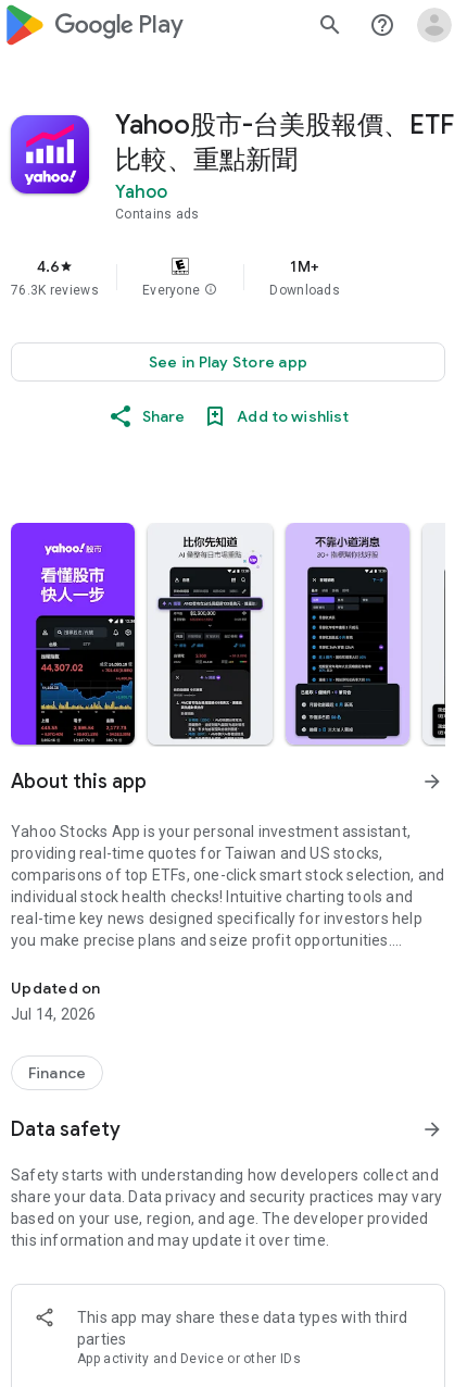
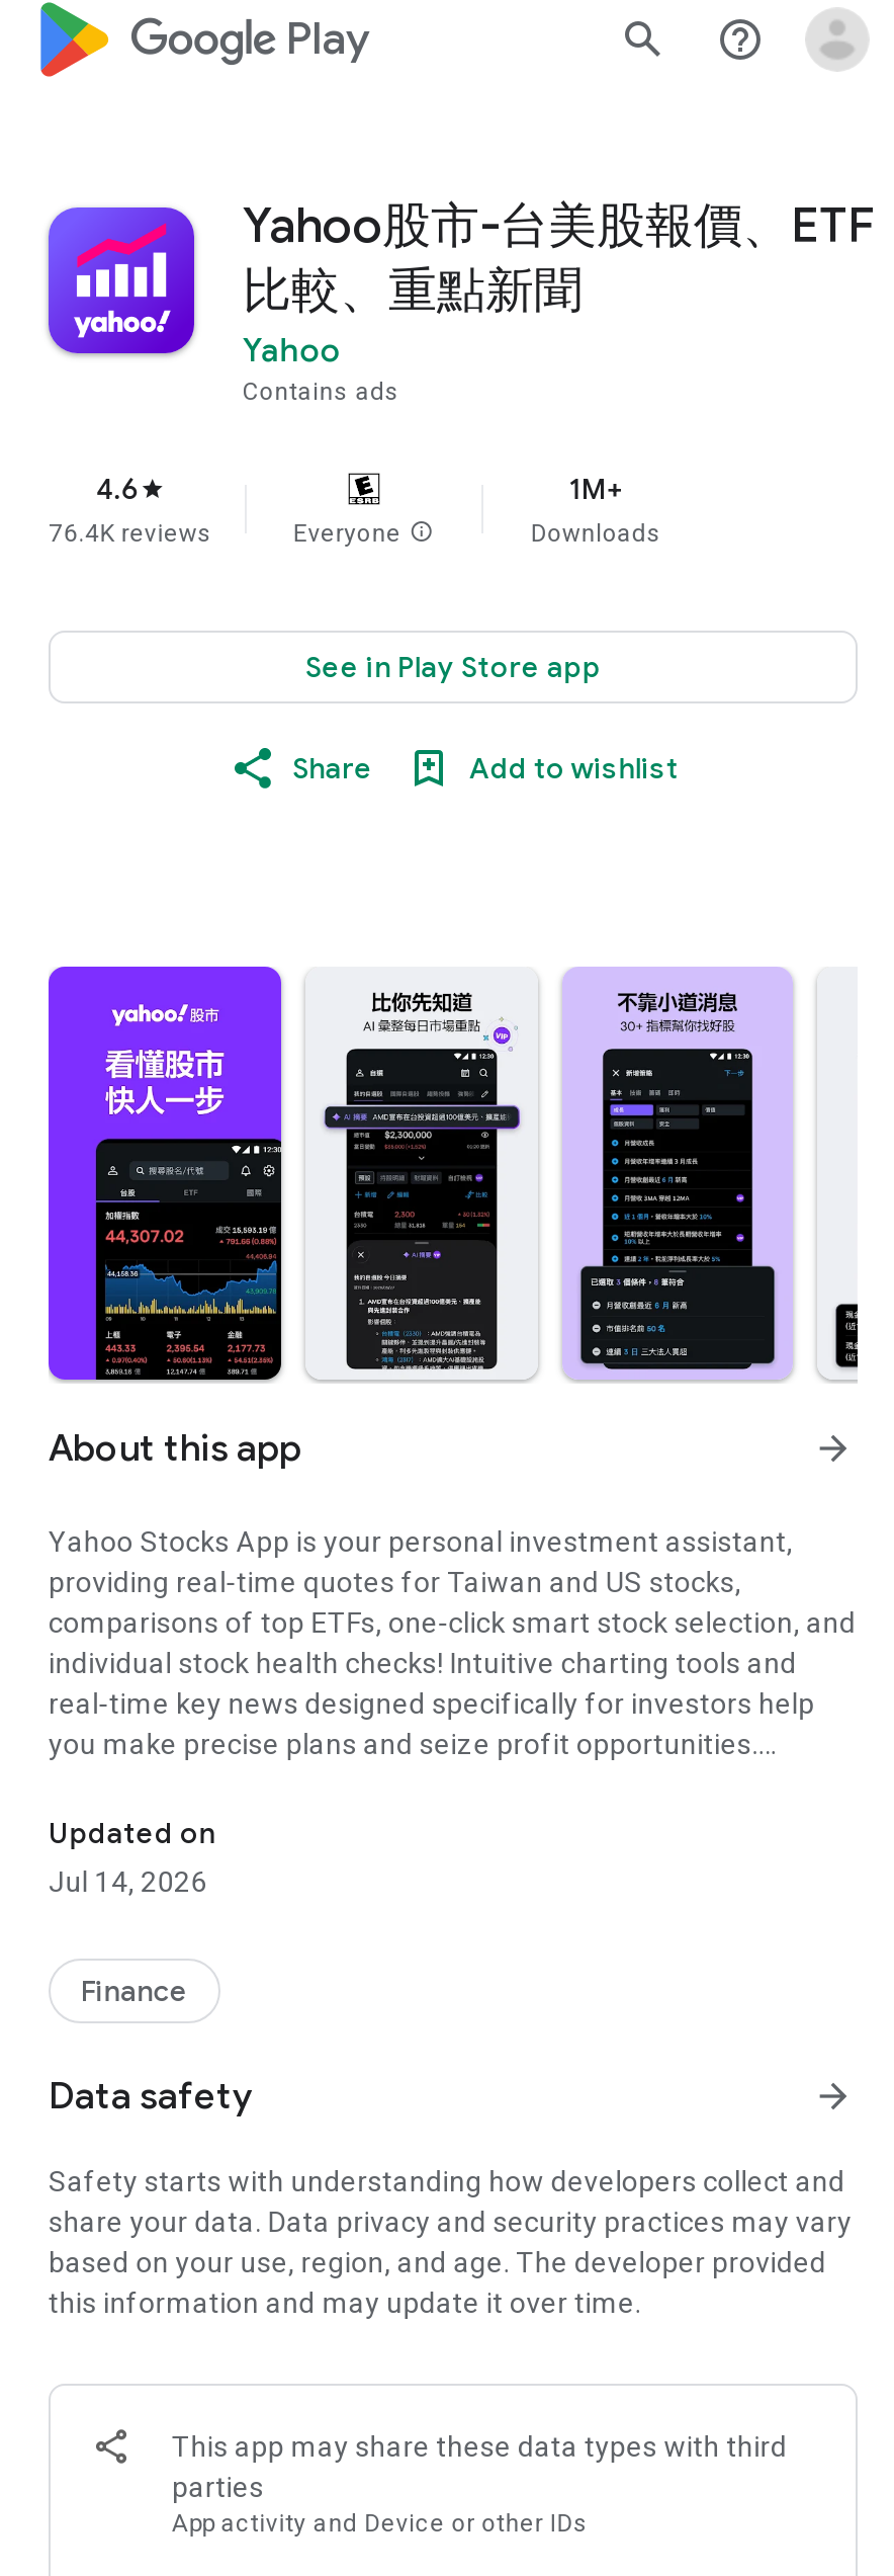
[11,283,99,298] 76.3K reviews -> [49,519,212,548] 76.4K reviews

